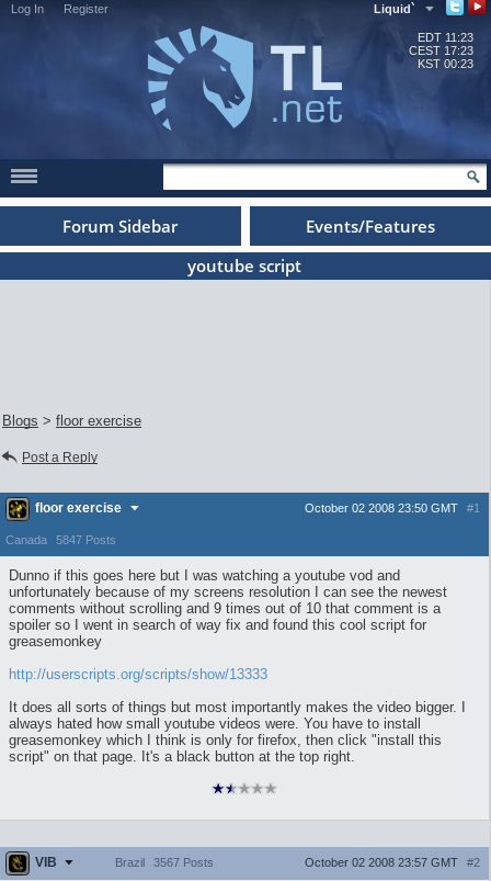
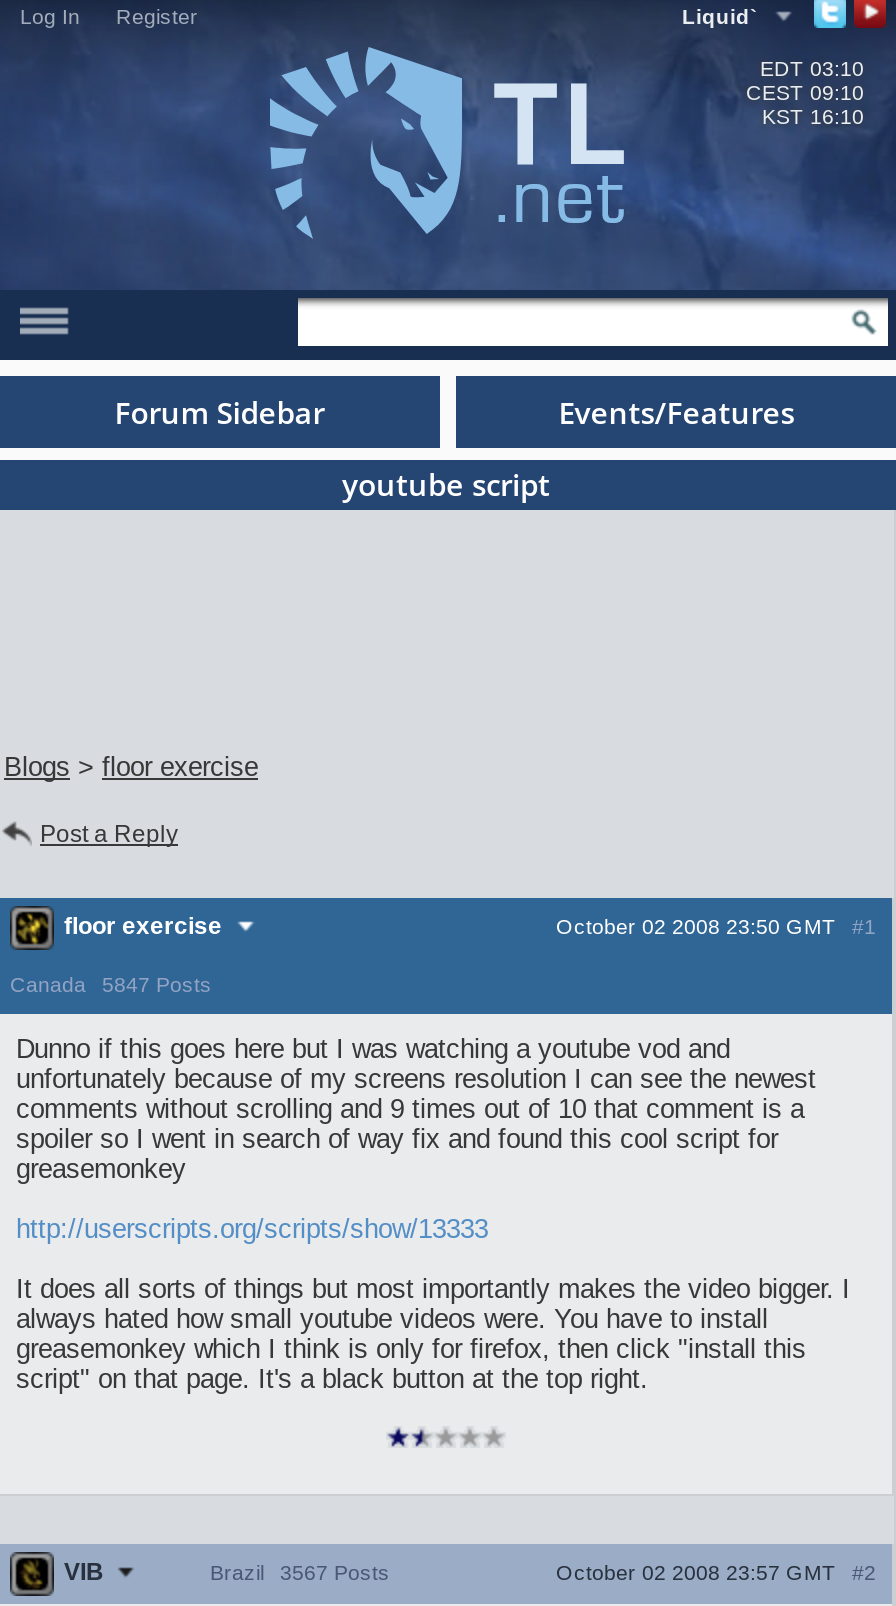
[418,31,473,44] EDT 11:23 -> [760,56,864,80] EDT 03:10
[409,44,473,57] CEST 17:23 -> [746,80,864,104] CEST 09:10
[418,57,473,70] KST 00:23 -> [762,104,864,128] KST 16:10

